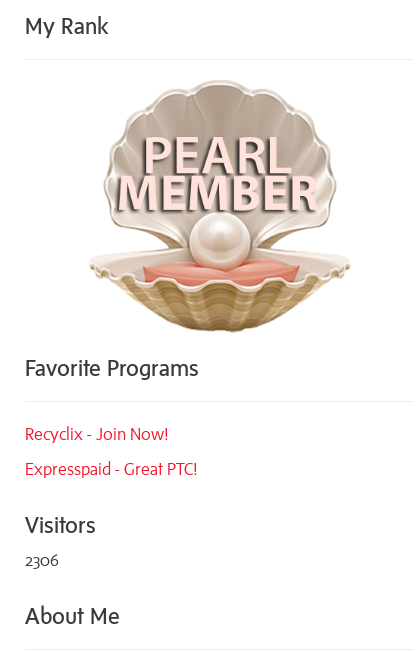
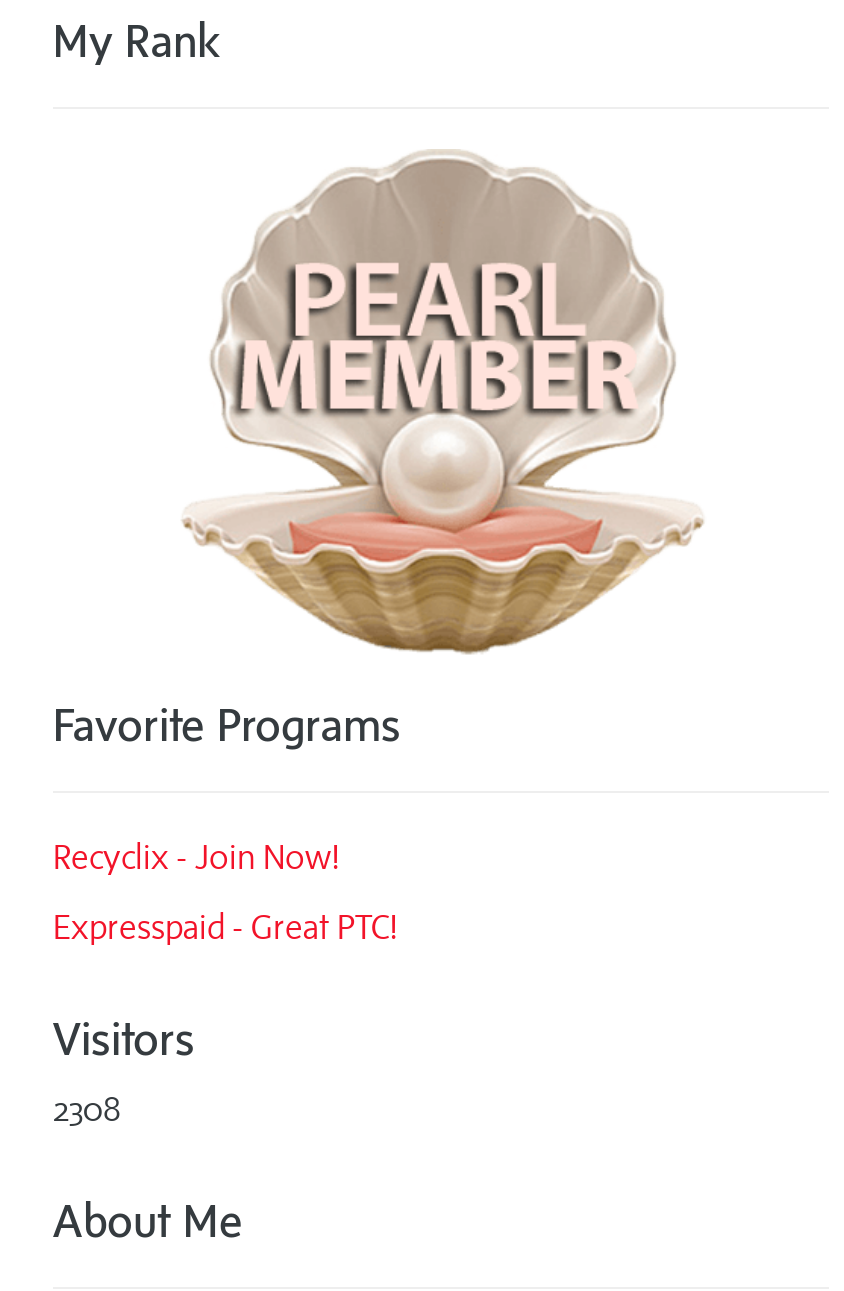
[25,550,59,570] 2306 -> [53,1089,121,1129] 2308

